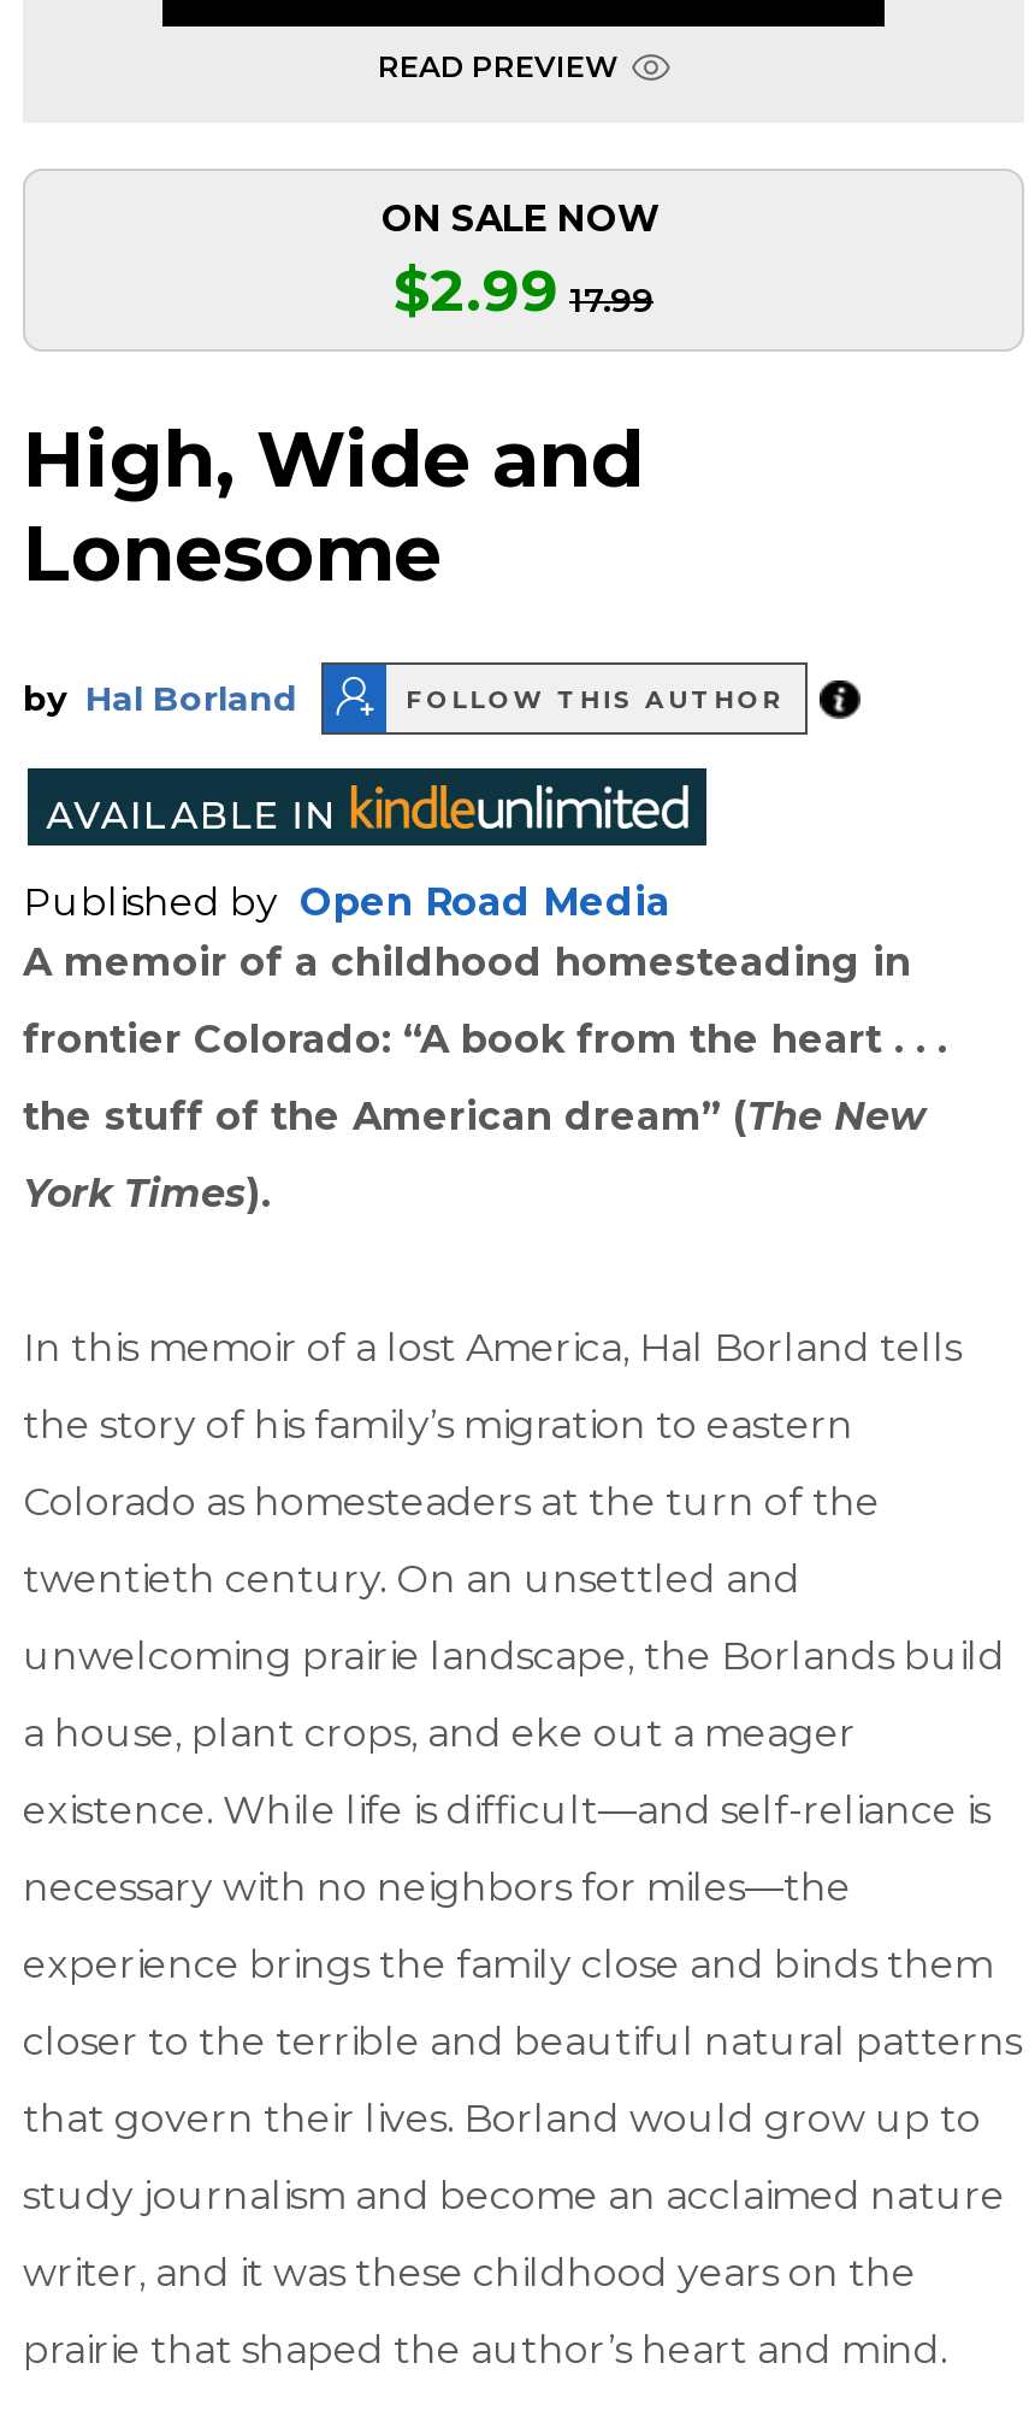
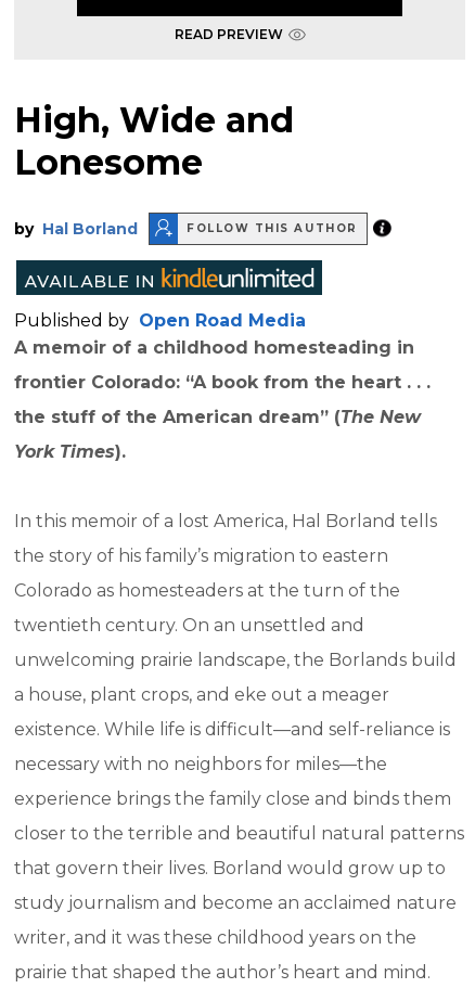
[382,195,658,325] ON SALE NOW | $2.99 17.99 -> none

